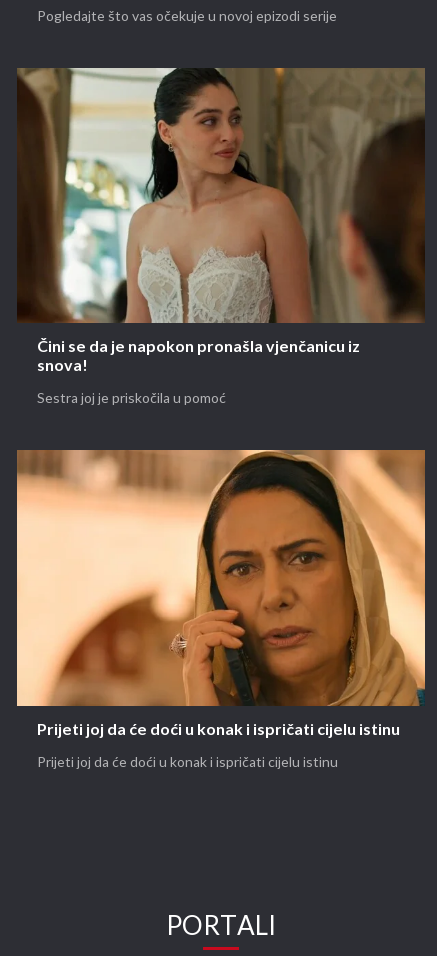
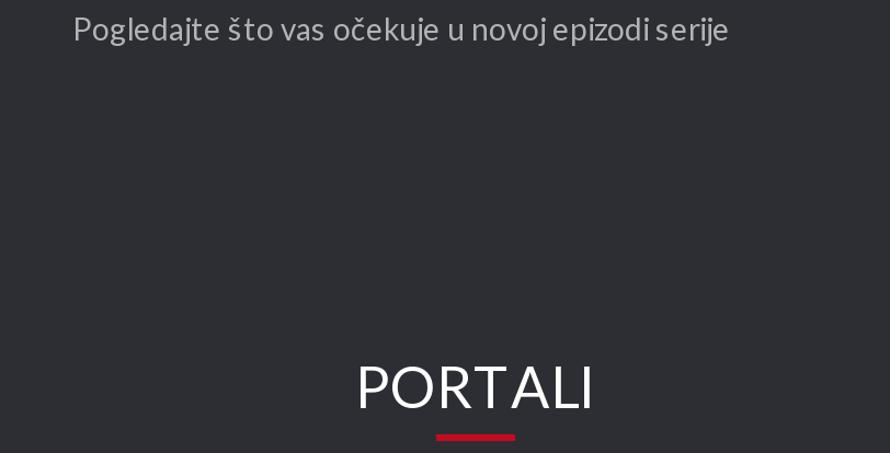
[17,67,425,407] [image] | Čini se da je napokon pronašla vjenčanicu iz | snova! | Sestra joj je priskočila u pomoć -> none
[16,449,426,771] [image] | Prijeti joj da će doći u konak i ispričati cijelu istinu | Prijeti joj da će doći u konak i ispričati cijelu istinu -> none

